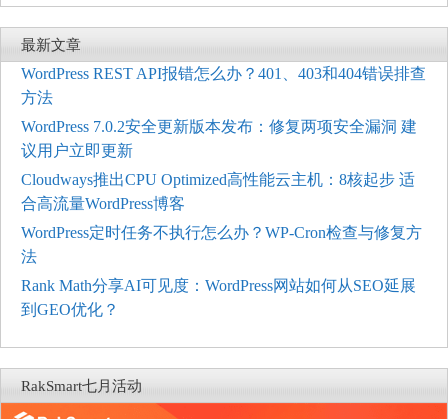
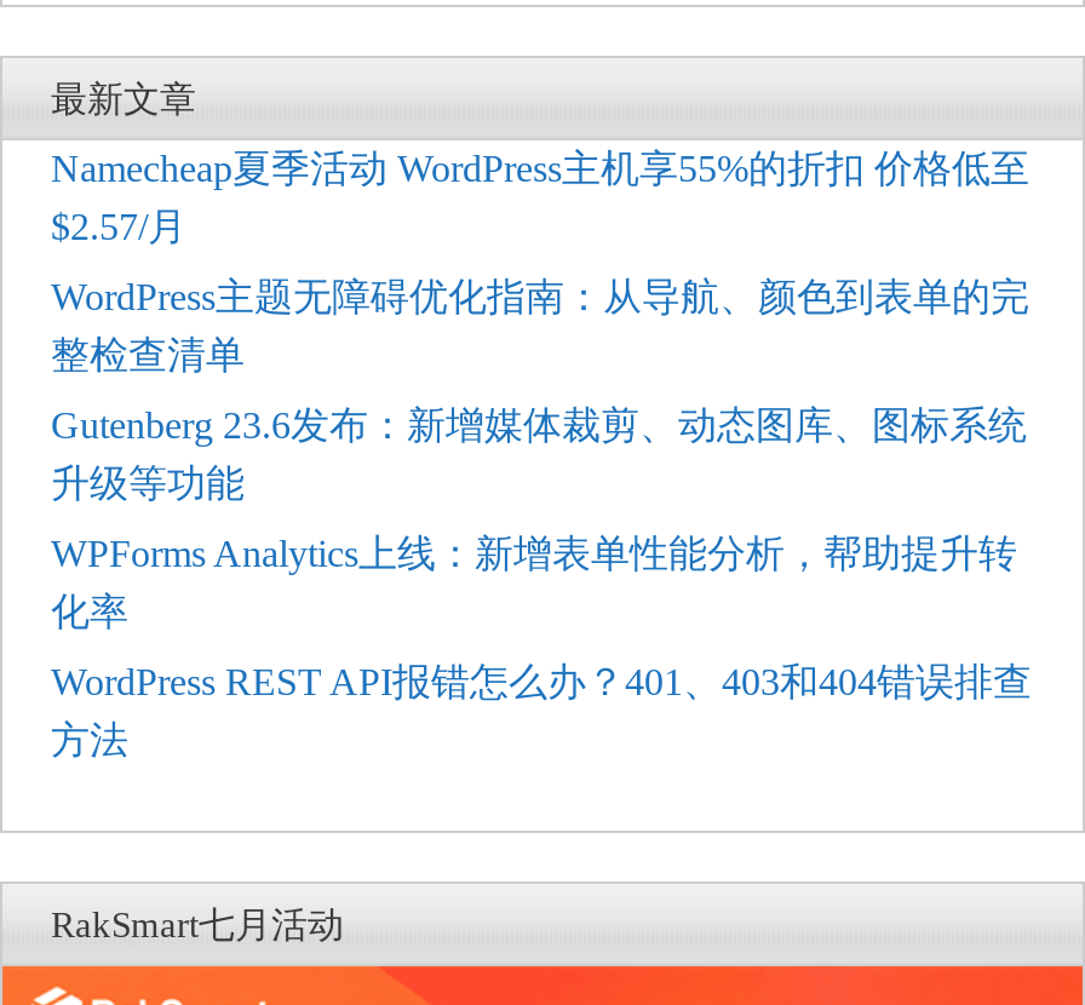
none -> [51,147,1029,632] Namecheap夏季活动 WordPress主机享55%的折扣 价格低至 | $2.57/月 | WordPress主题无障碍优化指南：从导航、颜色到表单的完 | 整检查清单 | Gutenberg 23.6发布：新增媒体裁剪、动态图库、图标系统 | 升级等功能 | WPForms Analytics上线：新增表单性能分析，帮助提升转 | 化率
moved [21,65,426,106] -> [51,661,1032,760]: WordPress REST API报错怎么办？401、403和404错误排查 | 方法
[21,118,422,318] WordPress 7.0.2安全更新版本发布：修复两项安全漏洞 建 | 议用户立即更新 | Cloudways推出CPU Optimized高性能云主机：8核起步 适 | 合高流量WordPress博客 | WordPress定时任务不执行怎么办？WP-Cron检查与修复方 | 法 | Rank Math分享AI可见度：WordPress网站如何从SEO延展 | 到GEO优化？ -> none

